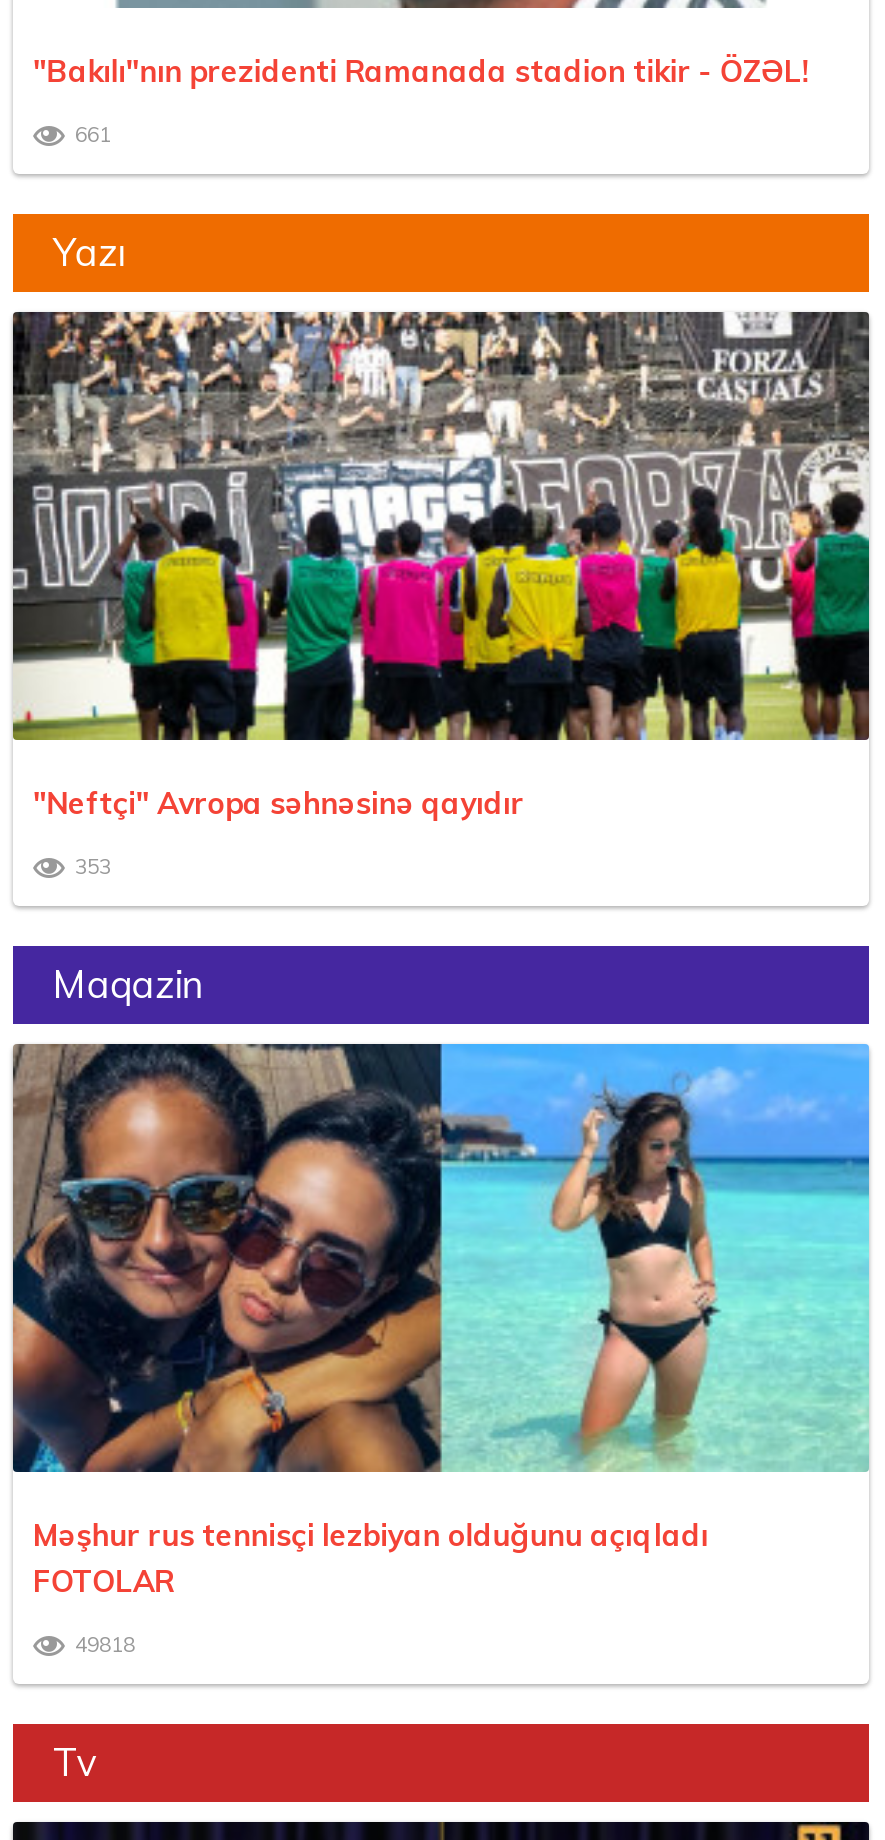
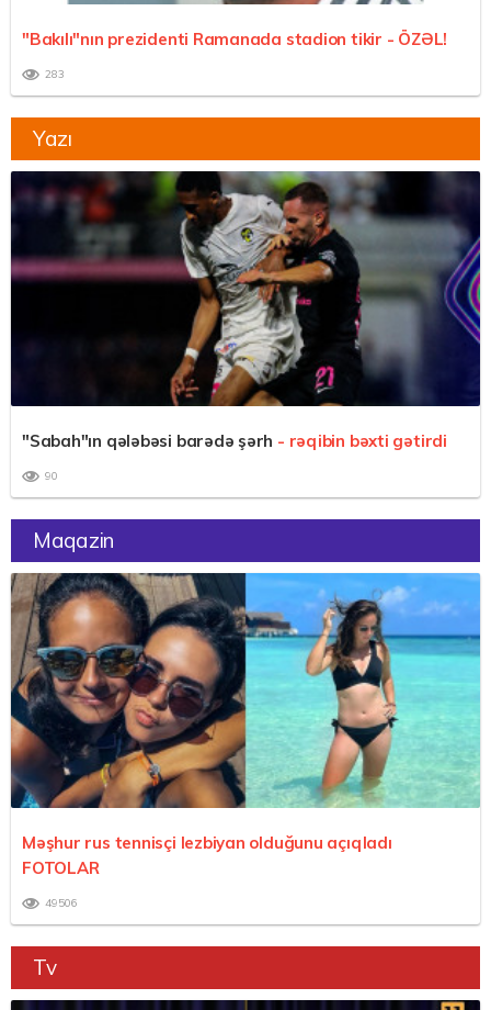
[75,122,111,148] 661 -> [45,67,65,81] 283
[11,310,871,821] [image] | "Neftçi" Avropa səhnəsinə qayıdır -> [10,170,481,451] [image] | "Sabah"ın qələbəsi barədə şərh - rəqibin bəxti gətirdi
[75,854,111,880] 353 -> [45,469,58,483] 90
[75,1632,135,1658] 49818 -> [45,896,78,910] 49506

